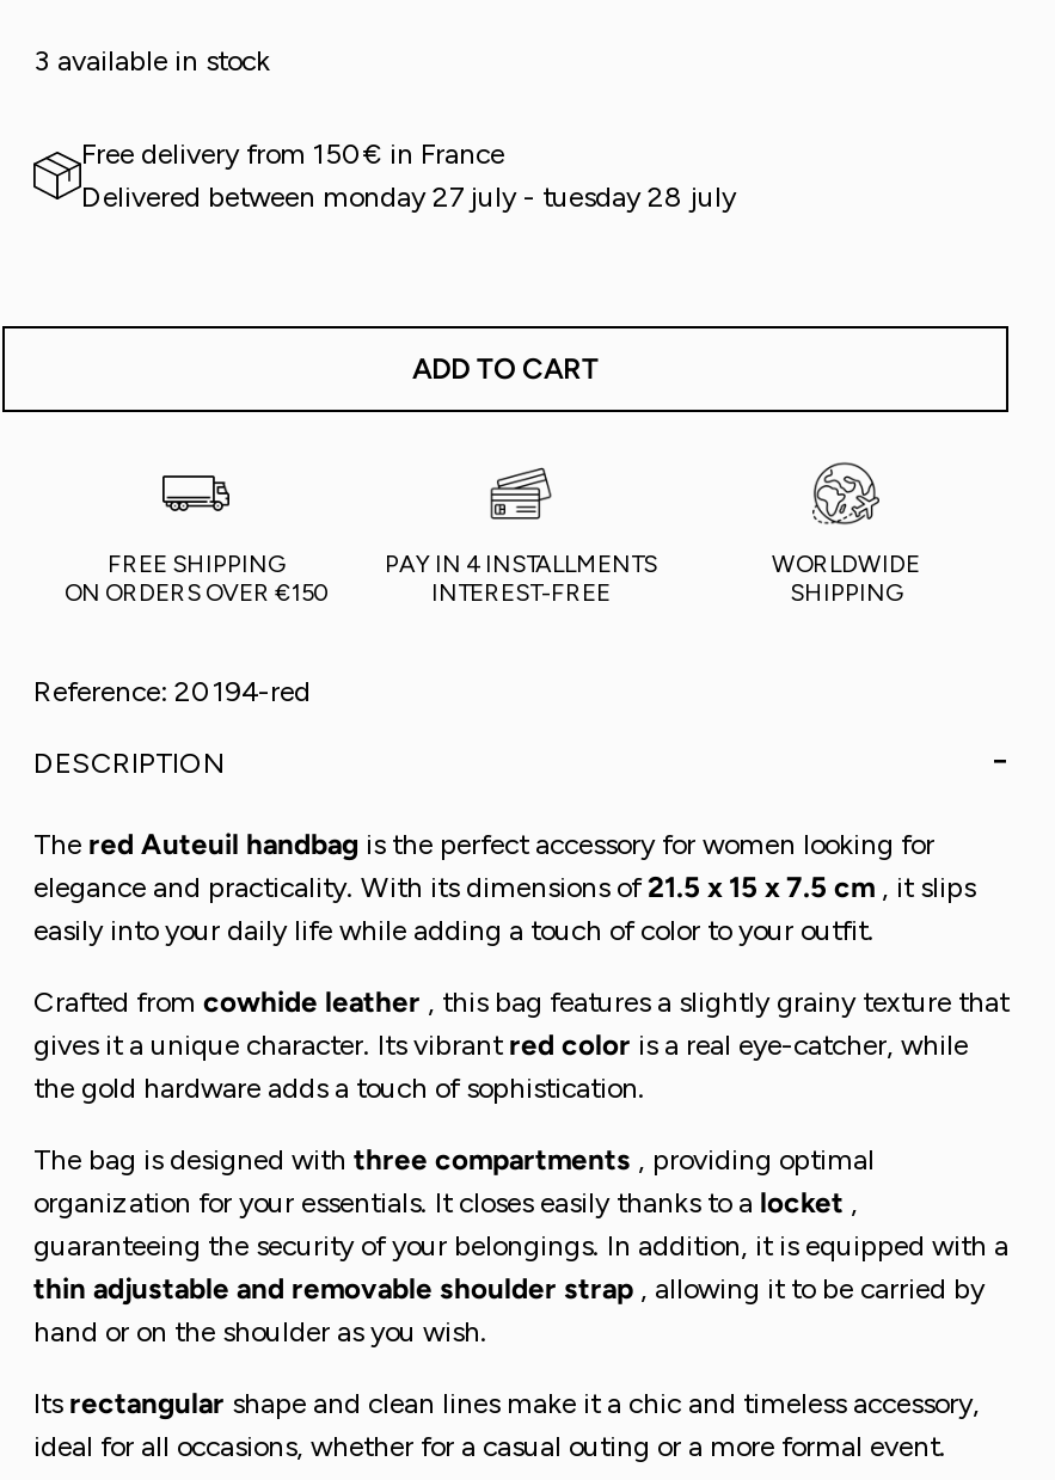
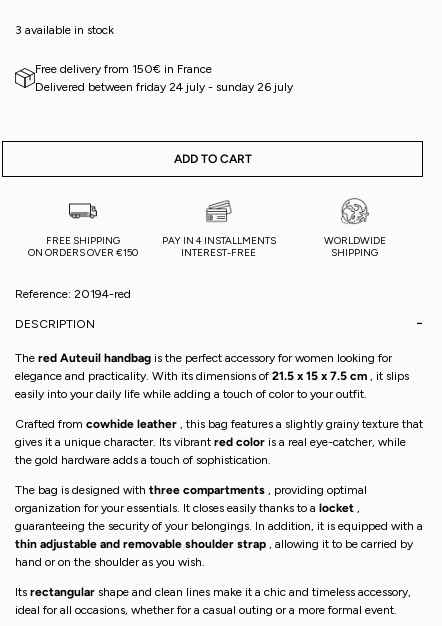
[103,180,736,214] delivered between monday 27 july - tuesday 28 july -> [44,80,293,94] delivered between friday 24 july - sunday 26 july

